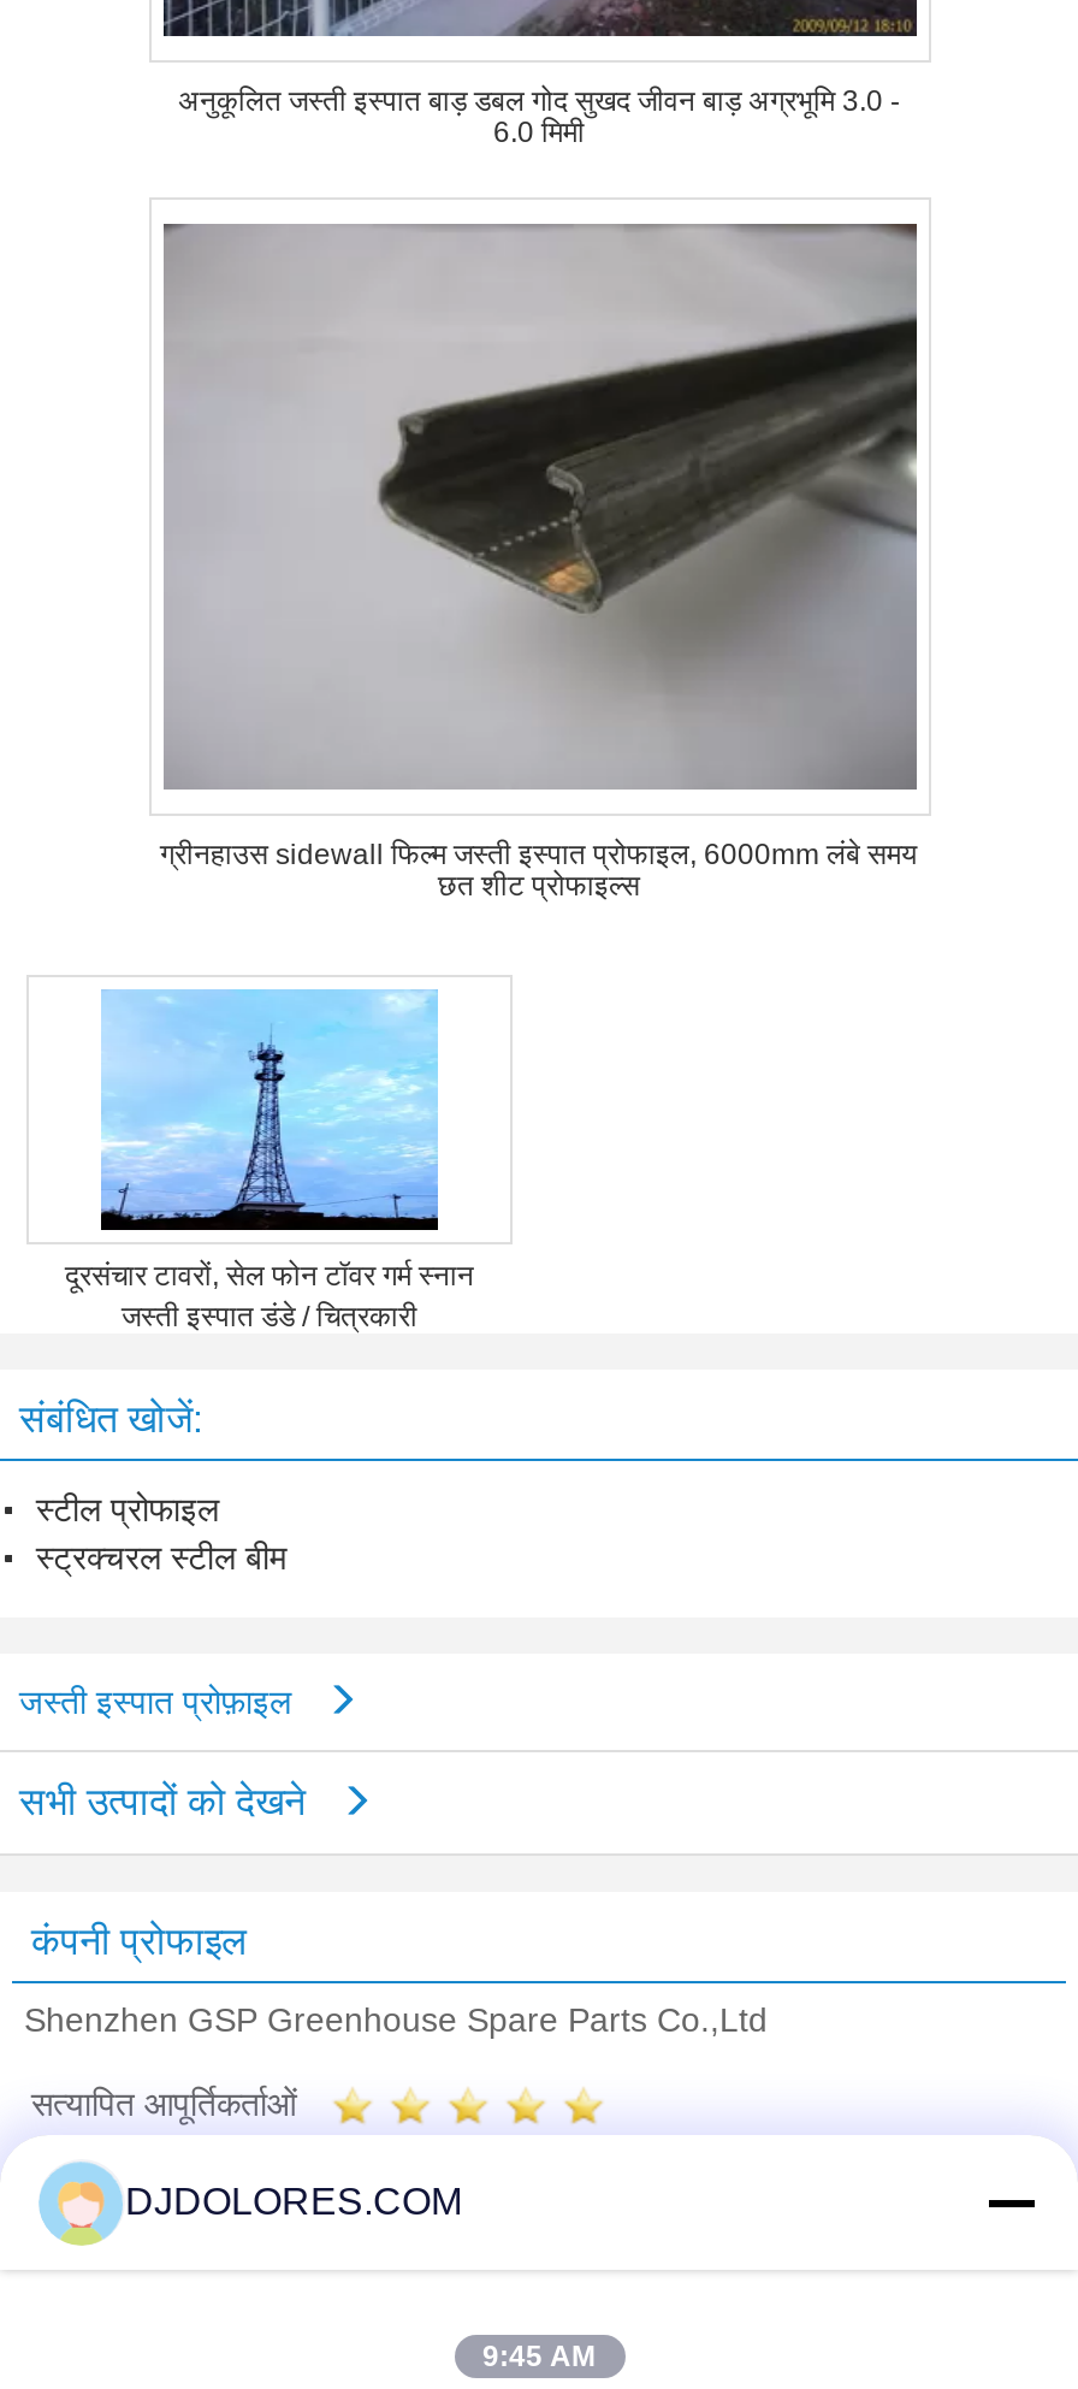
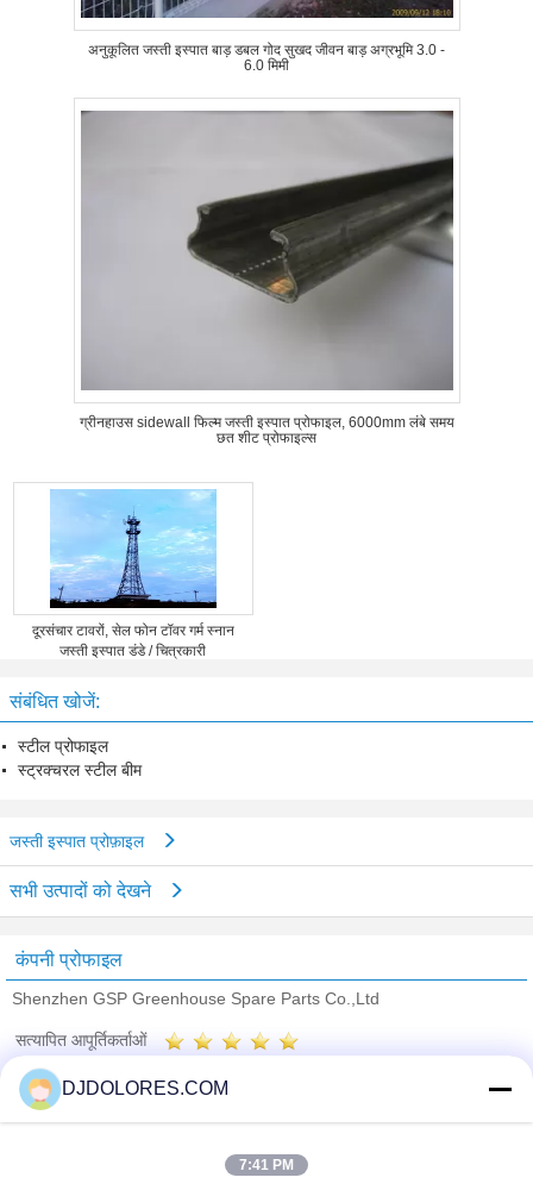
[482,2340,596,2373] 9:45 AM -> [239,1157,294,1173] 7:41 PM

